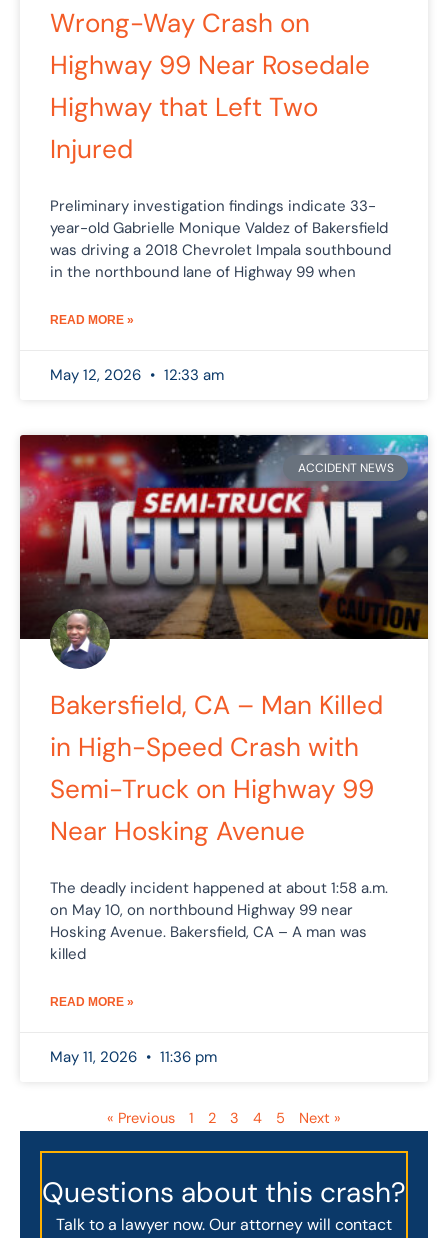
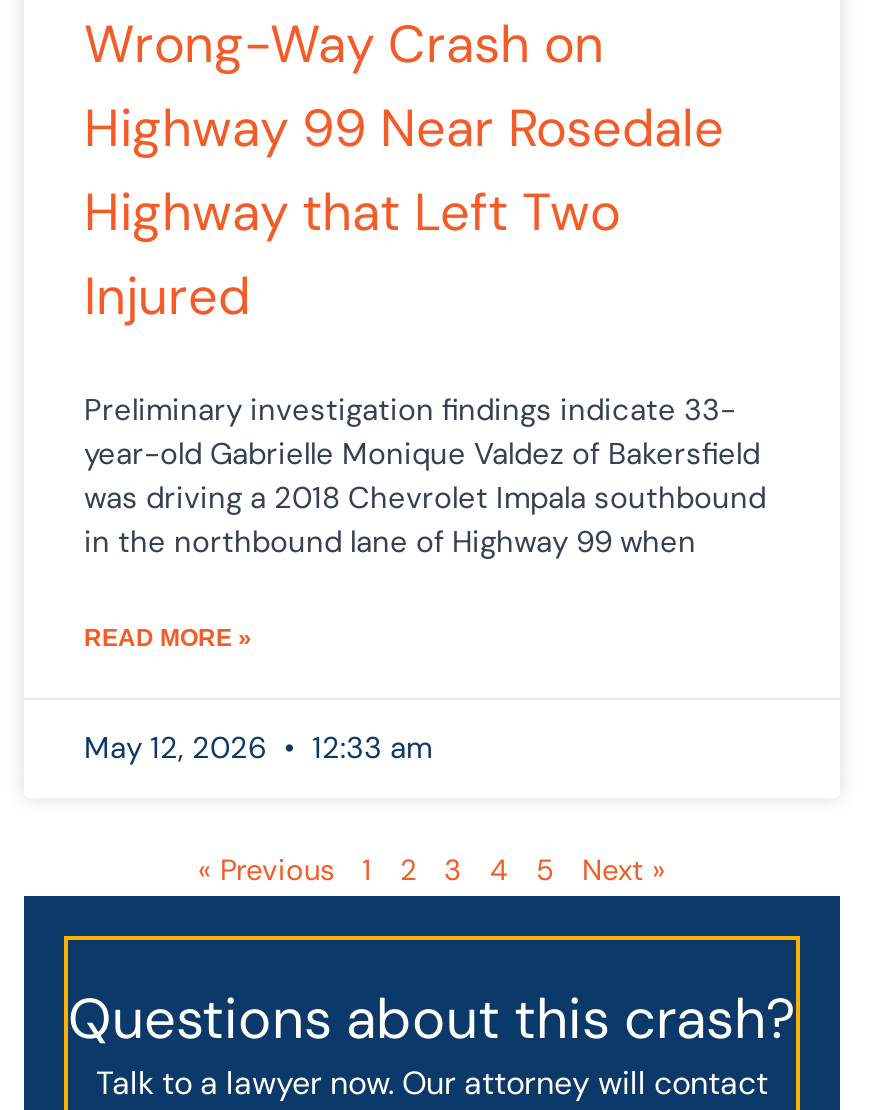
[19,434,429,670] [image] | ACCIDENT NEWS -> none
[50,687,388,1066] Bakersfield, CA – Man Killed | in High-Speed Crash with | Semi-Truck on Highway 99 | Near Hosking Avenue | The deadly incident happened at about 1:58 a.m. | on May 10, on northbound Highway 99 near | Hosking Avenue. Bakersfield, CA – A man was | killed | READ MORE » | May 11, 2026 | 11:36 pm -> none

